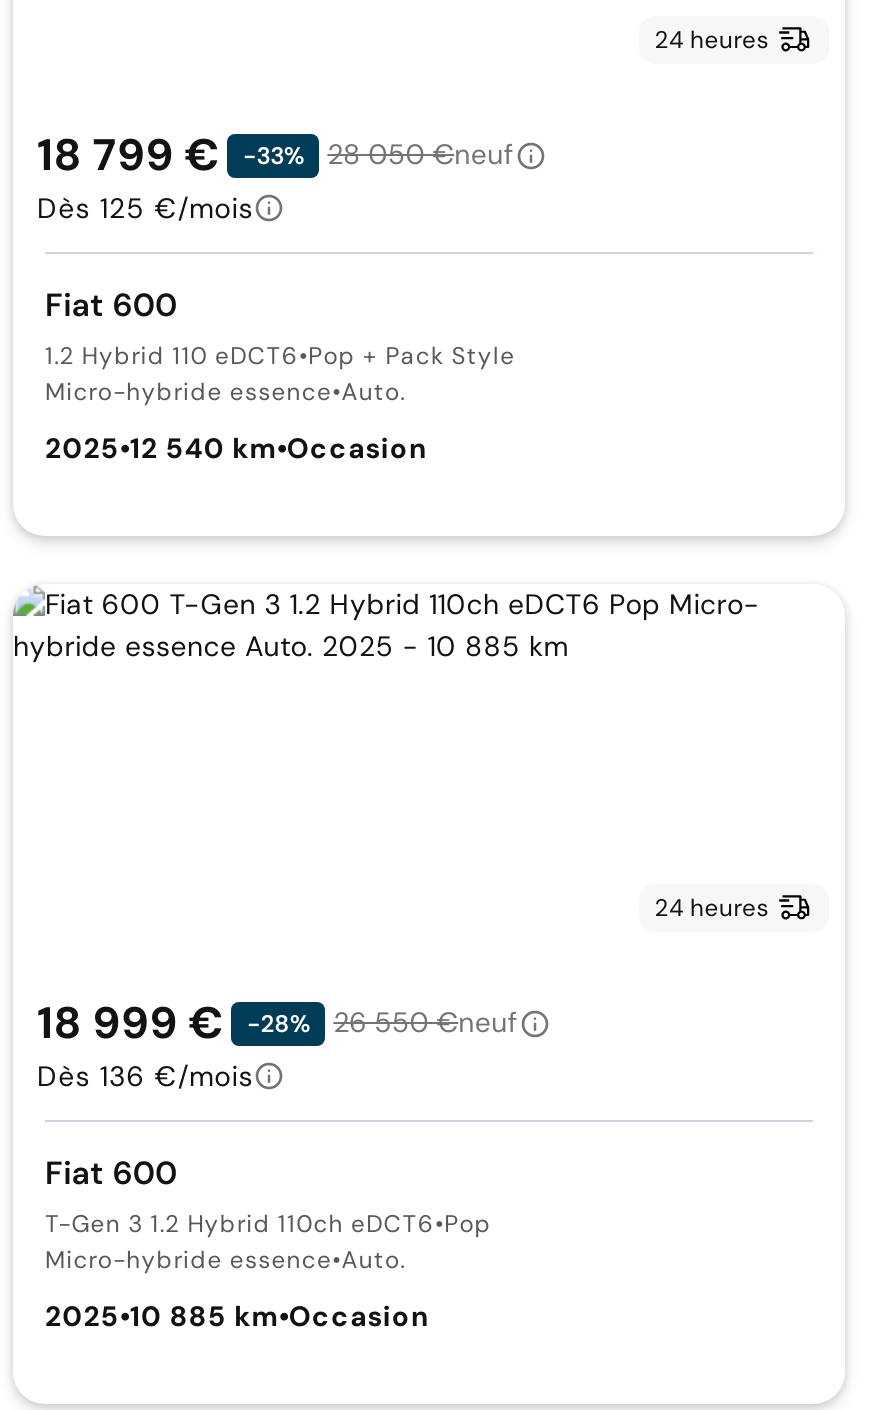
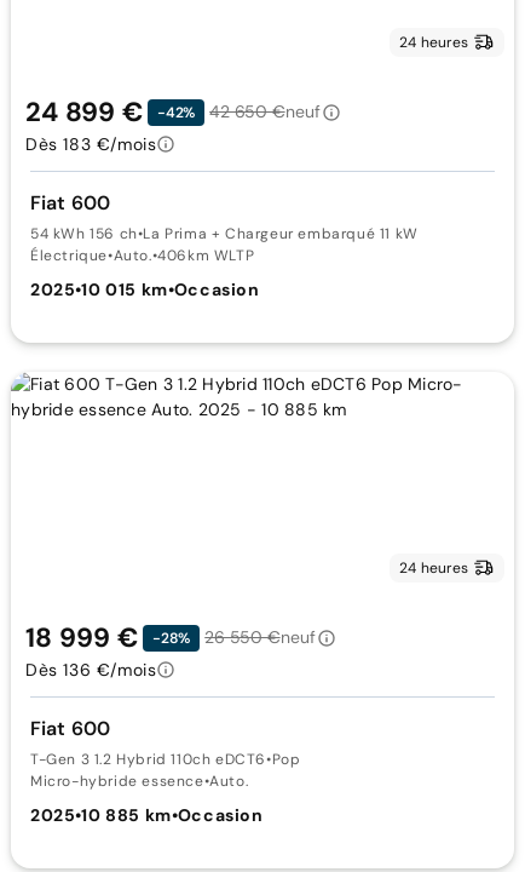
[37,126,514,184] 18 799 € | -33% | 28 050 €neuf -> [25,94,321,129] 24 899 € | -42% | 42 650 €neuf
[37,190,254,226] Dès 125 €/mois -> [25,133,157,155] Dès 183 €/mois
[45,340,515,408] 1.2 Hybrid 110 eDCT6•Pop + Pack Style | Micro-hybride essence•Auto. -> [30,224,418,265] 54 kWh 156 ch • La Prima + Chargeur embarqué 11 kW | Électrique •Auto.•406km WLTP
[45,430,428,466] 2025•12 540 km•Occasion -> [30,278,260,300] 2025•10 015 km•Occasion

